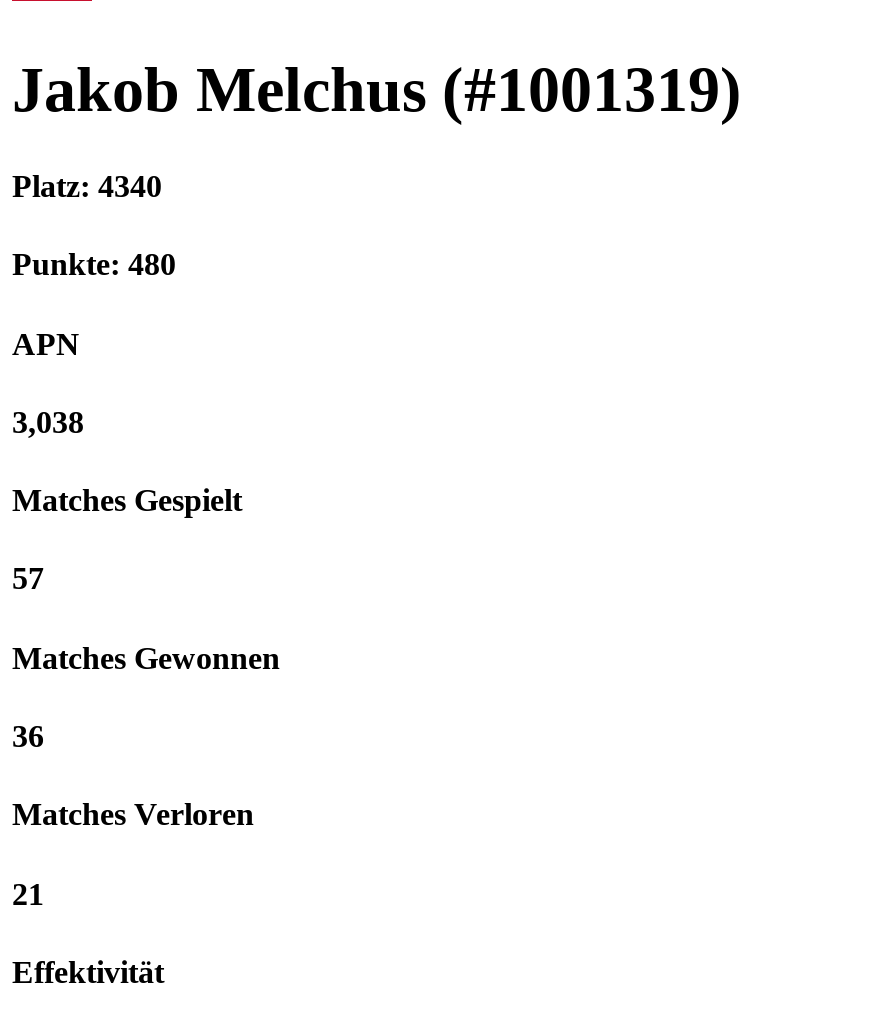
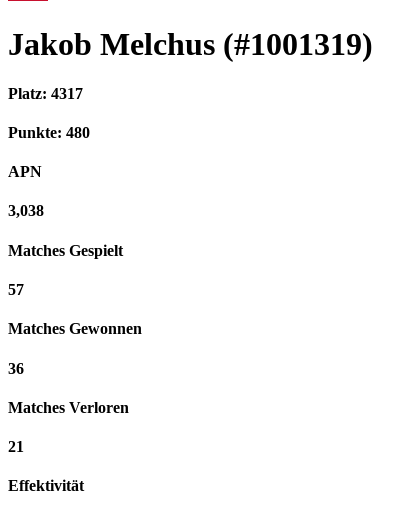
[12,169,162,203] Platz: 4340 -> [8,85,83,102] Platz: 4317

